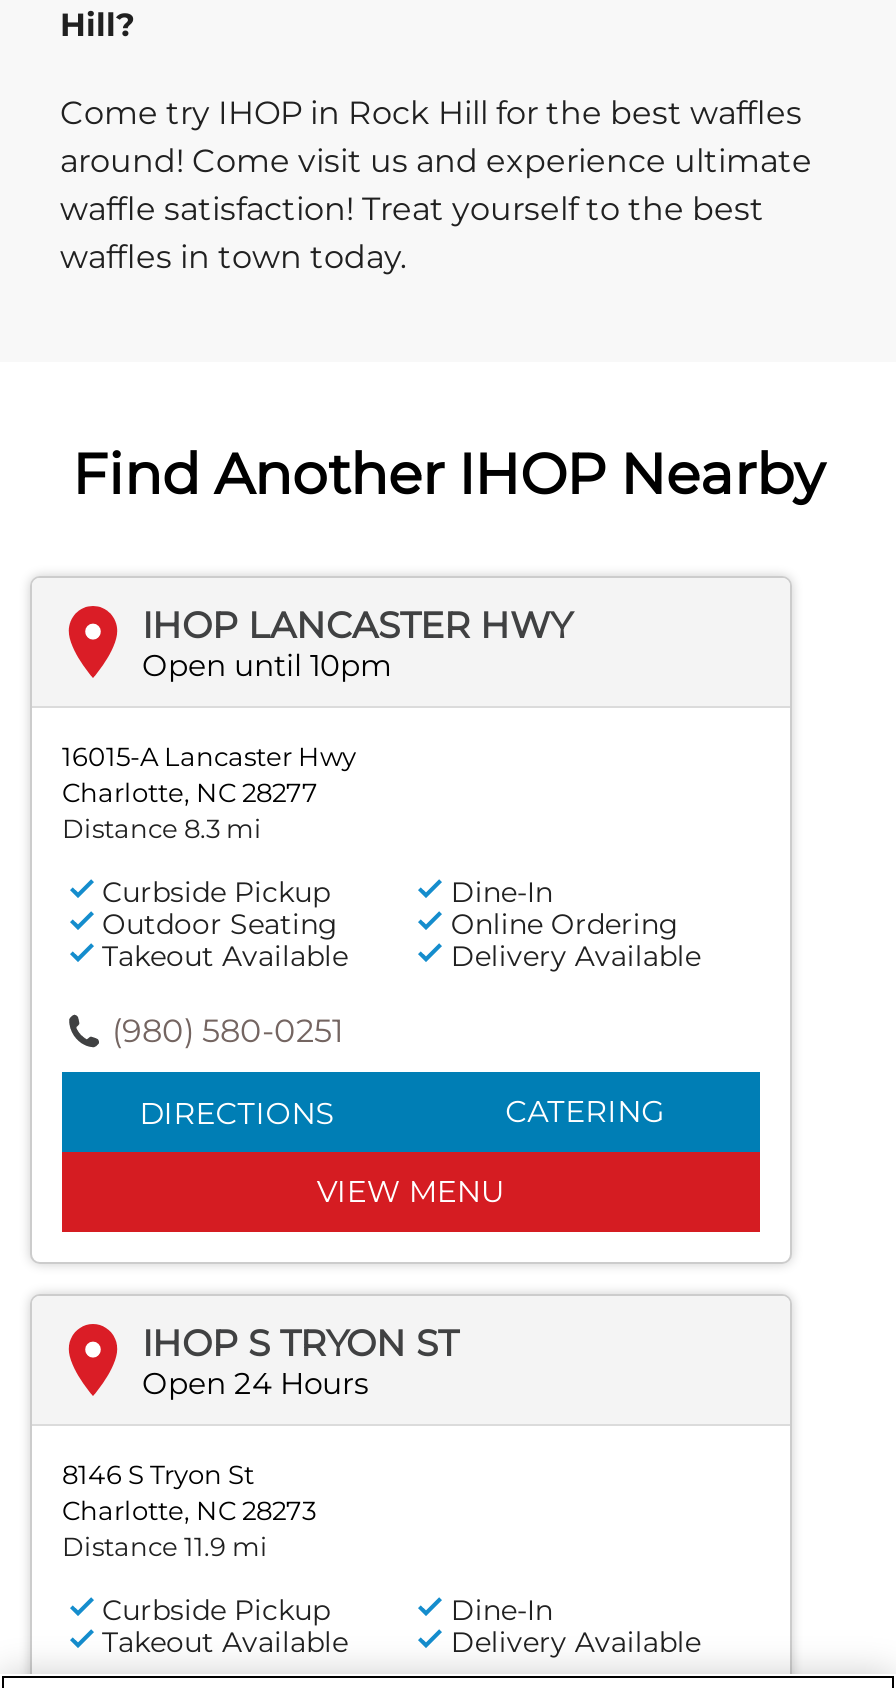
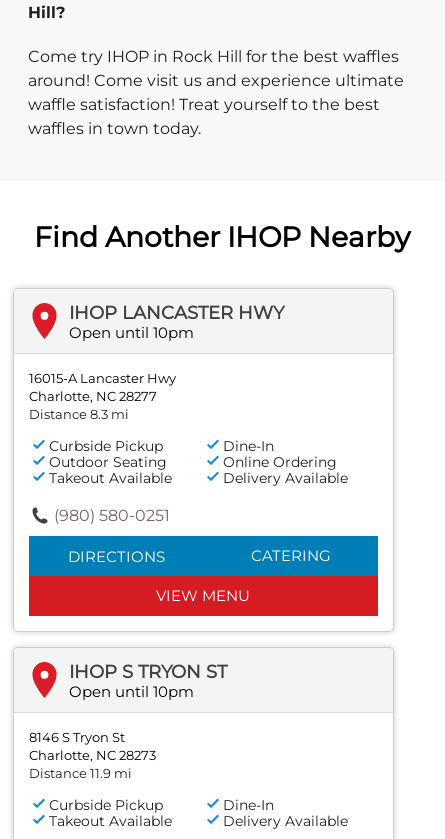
[142,1363,368,1401] Open 24 Hours -> [69,682,194,701] Open until 10pm

